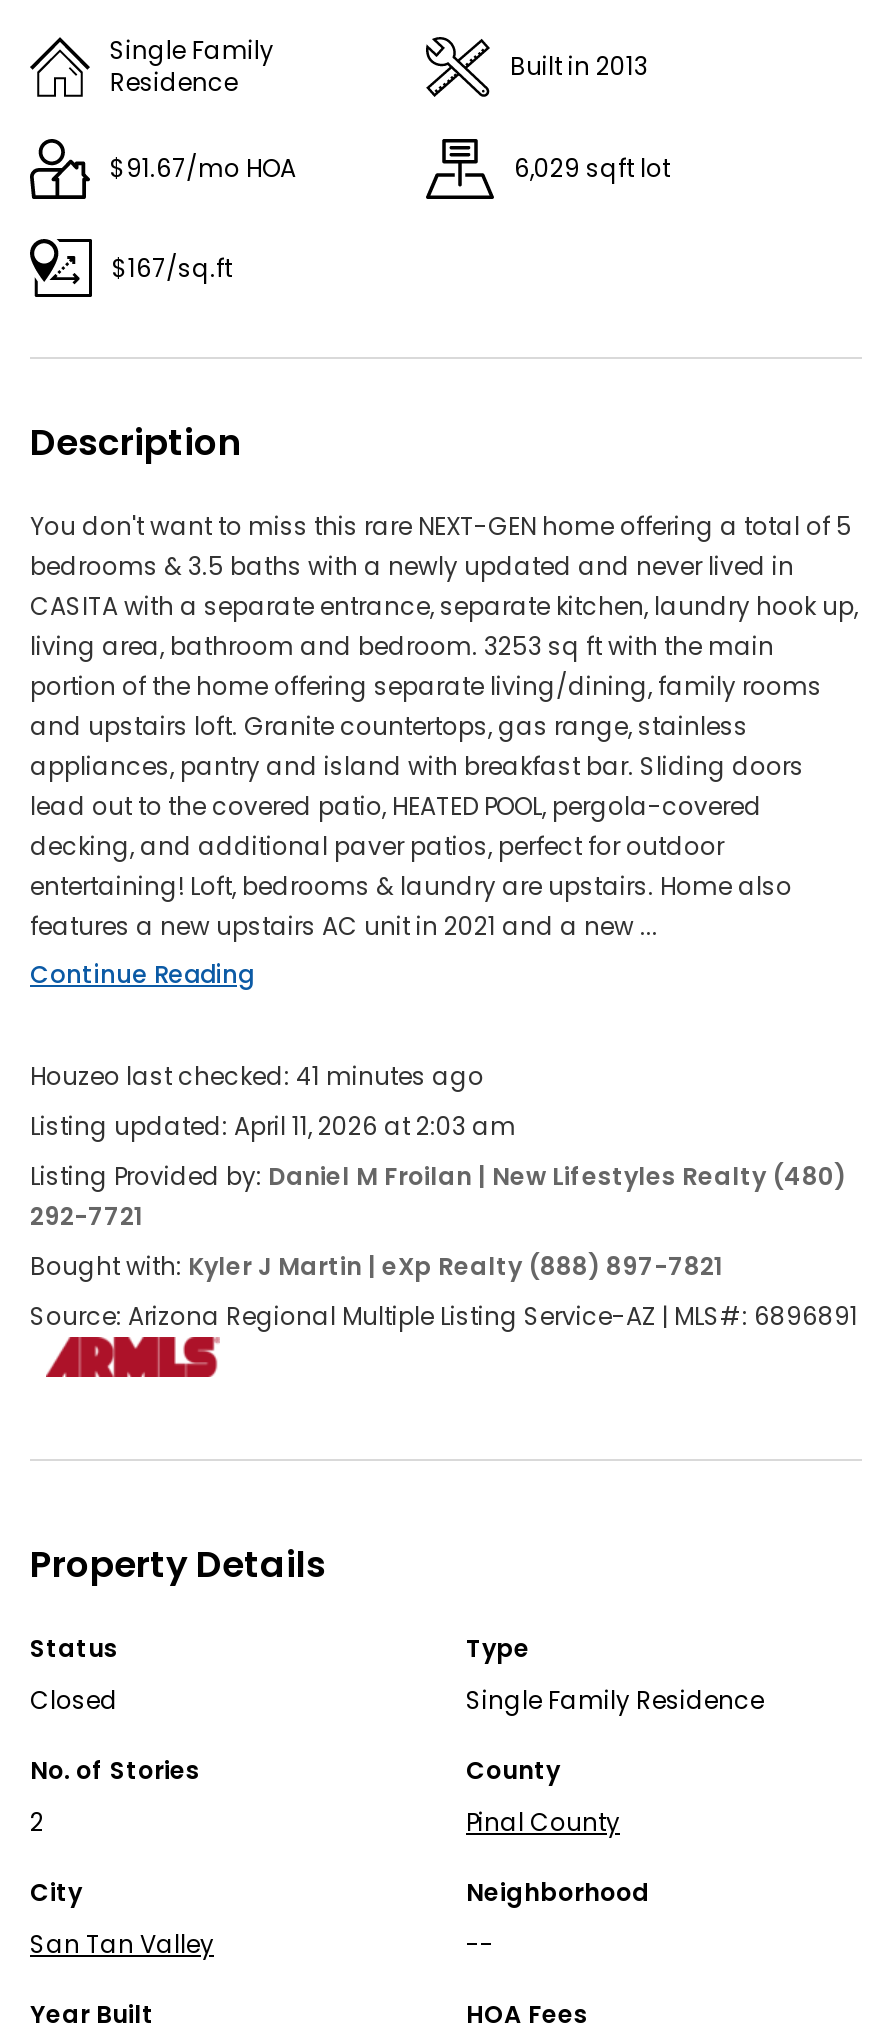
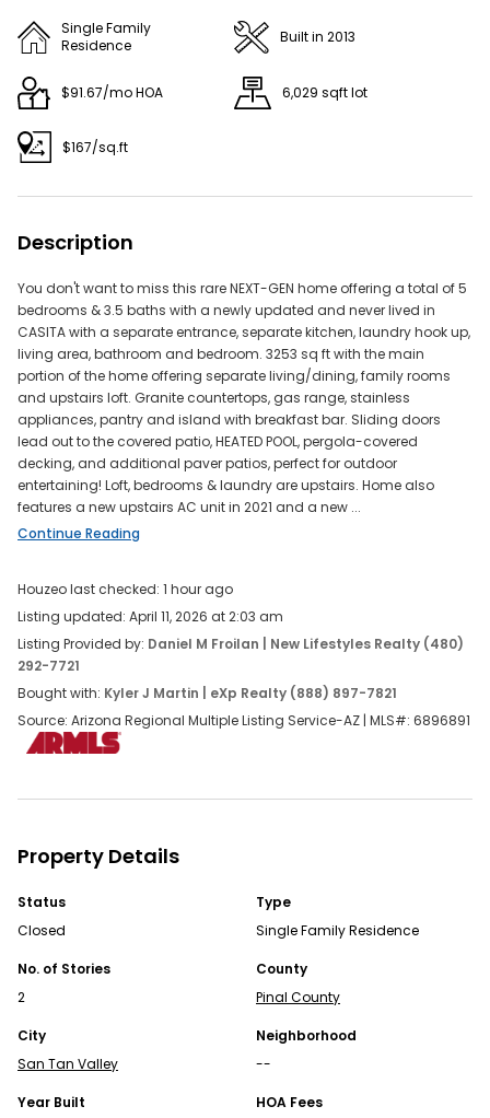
[30,1059,484,1093] Houzeo last checked: 41 minutes ago -> [17,580,233,598] Houzeo last checked: 1 hour ago

